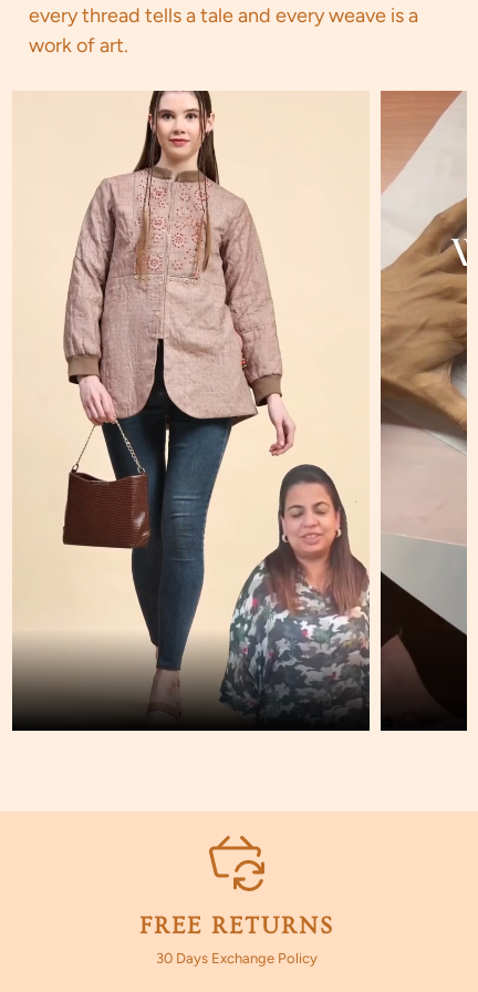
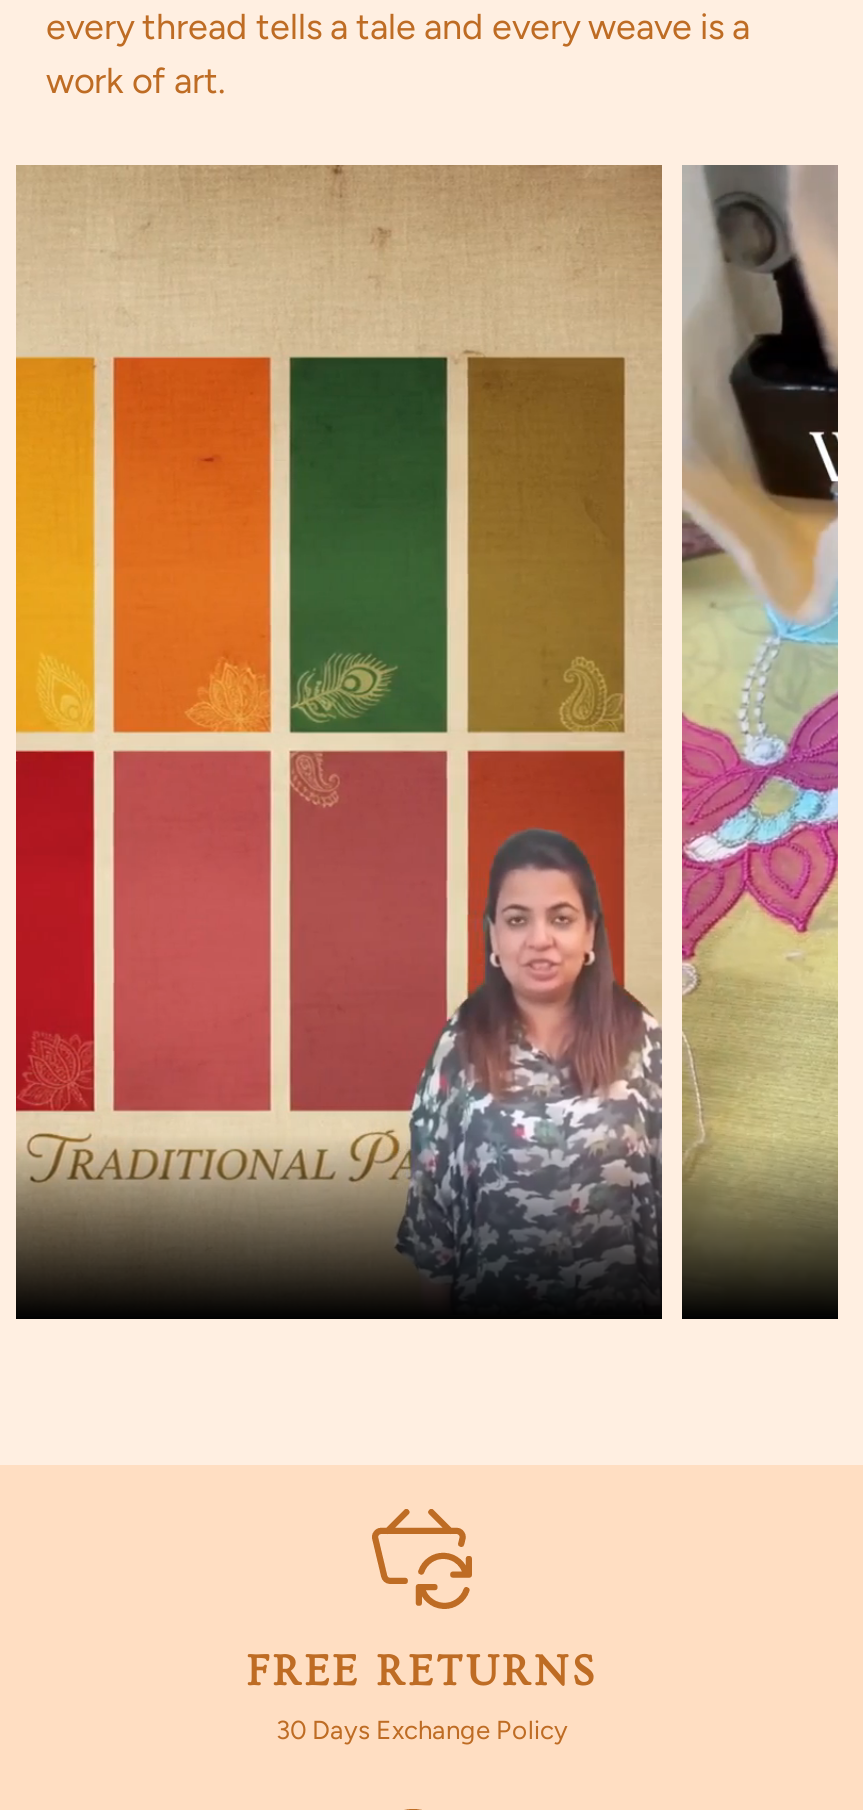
[12,91,370,703] [image] -> [14,164,662,1272] [image]
[380,91,468,712] [image] -> [680,164,840,1288] [image]

